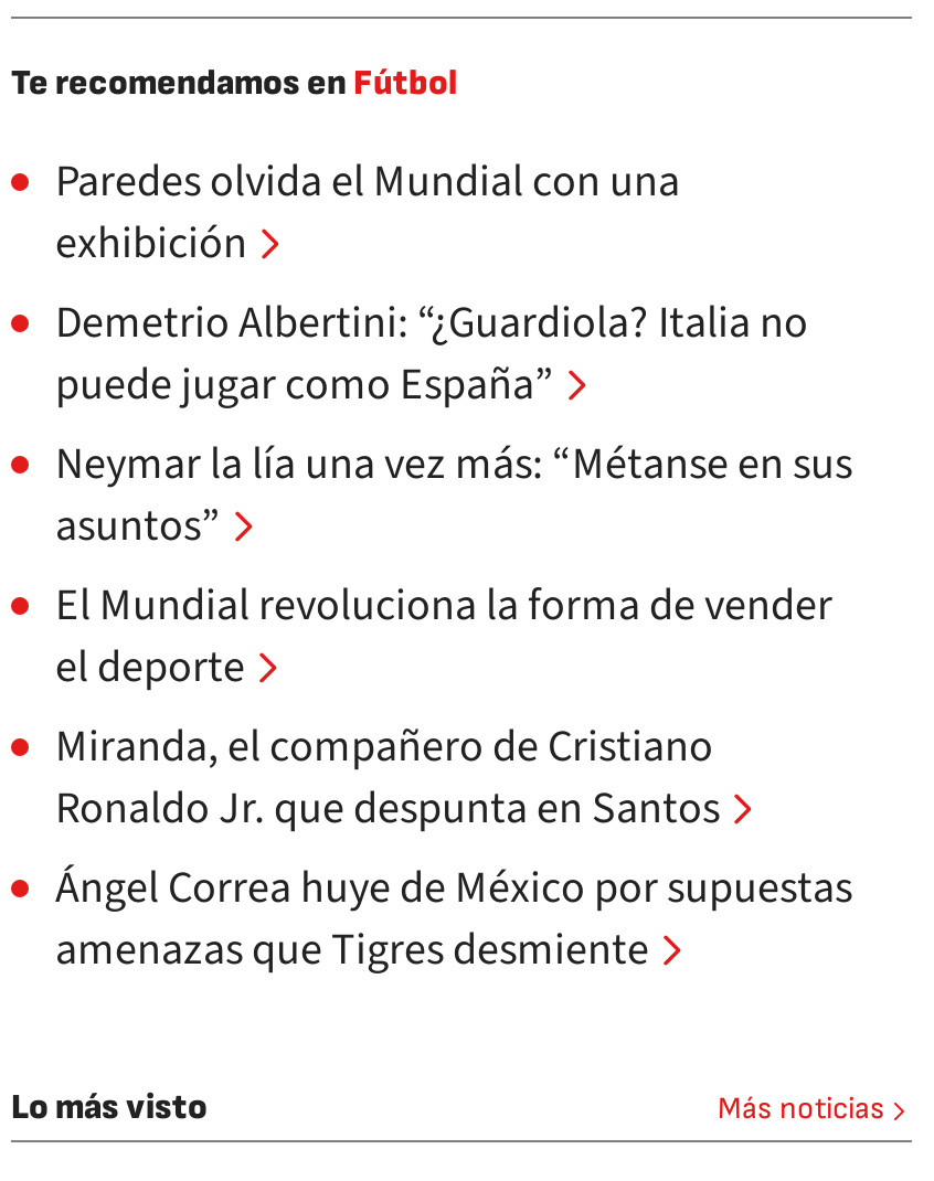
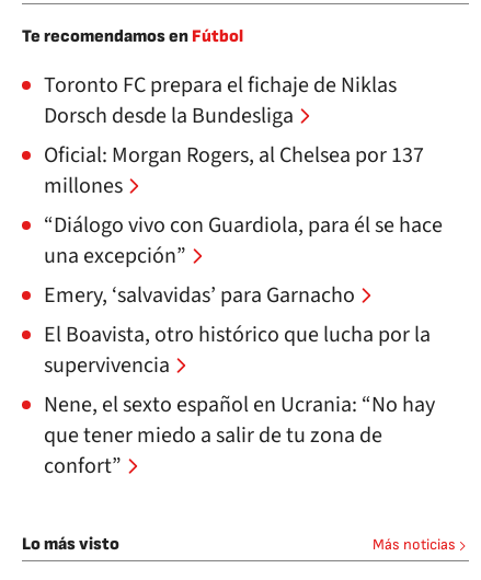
[55,151,852,981] Paredes olvida el Mundial con una | exhibición | Demetrio Albertini: “¿Guardiola? Italia no | puede jugar como España” | Neymar la lía una vez más: “Métanse en sus | asuntos” | El Mundial revoluciona la forma de vender | el deporte | Miranda, el compañero de Cristiano | Ronaldo Jr. que despunta en Santos | Ángel Correa huye de México por supuestas | amenazas que Tigres desmiente -> [44,70,443,482] Toronto FC prepara el fichaje de Niklas | Dorsch desde la Bundesliga | Oficial: Morgan Rogers, al Chelsea por 137 | millones | “Diálogo vivo con Guardiola, para él se hace | una excepción” | Emery, ‘salvavidas’ para Garnacho | El Boavista, otro histórico que lucha por la | supervivencia | Nene, el sexto español en Ucrania: “No hay | que tener miedo a salir de tu zona de | confort”

